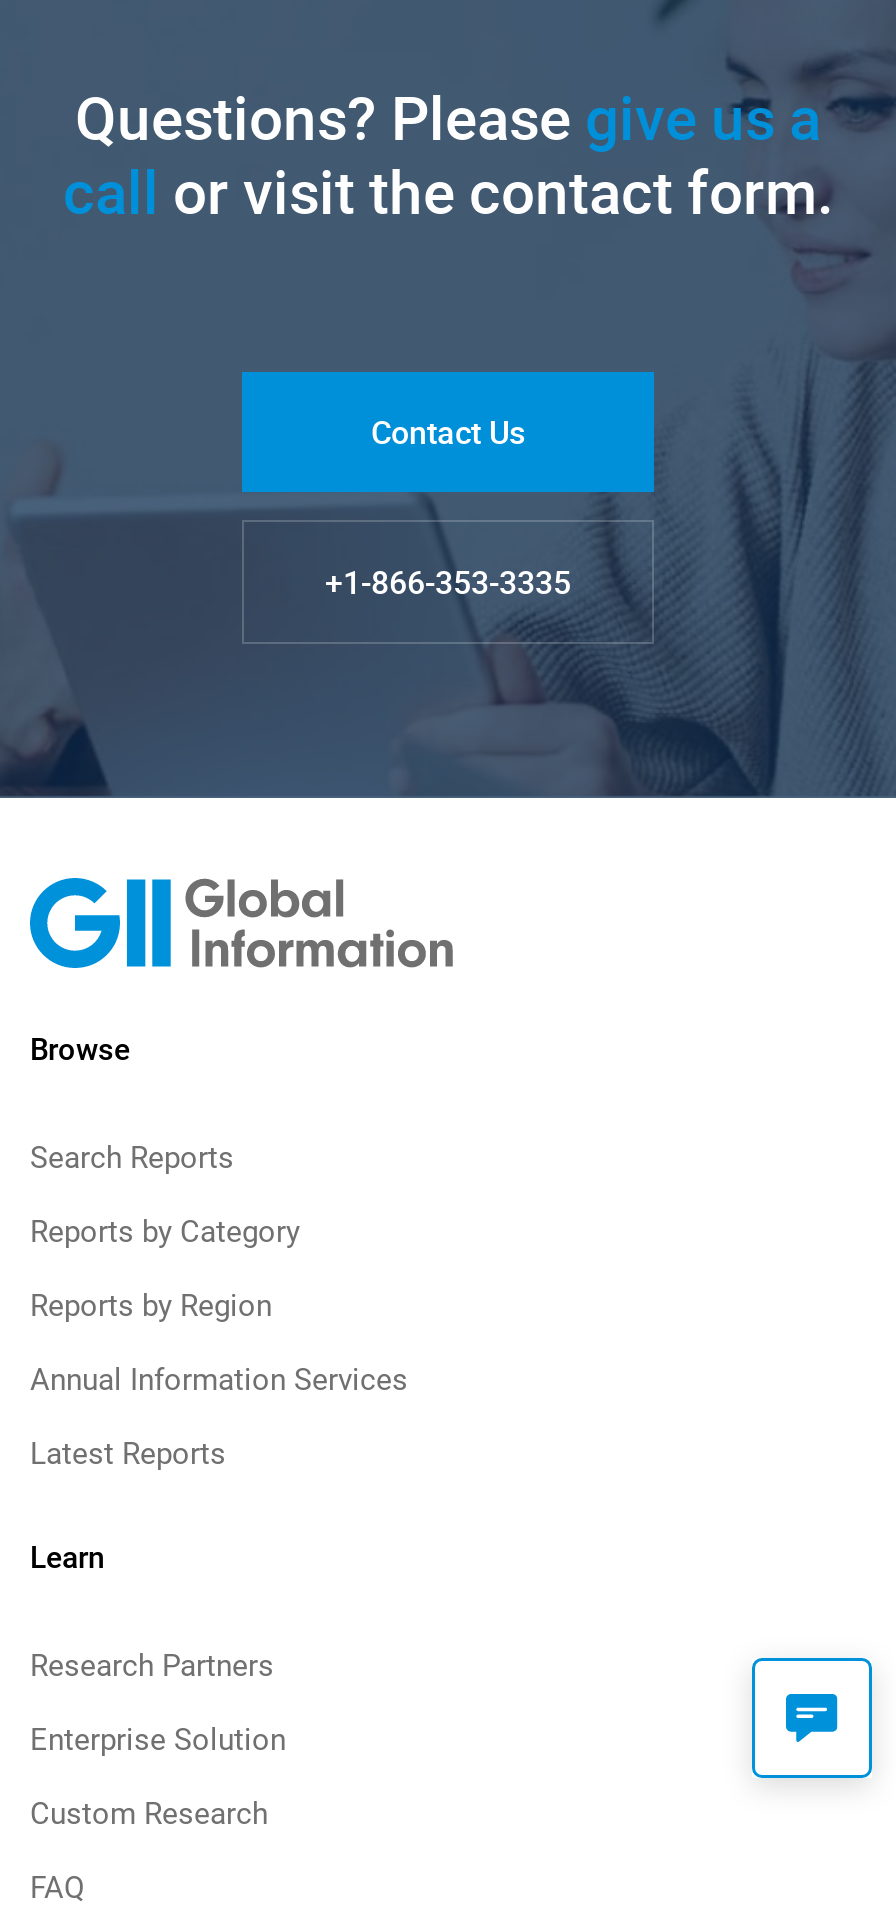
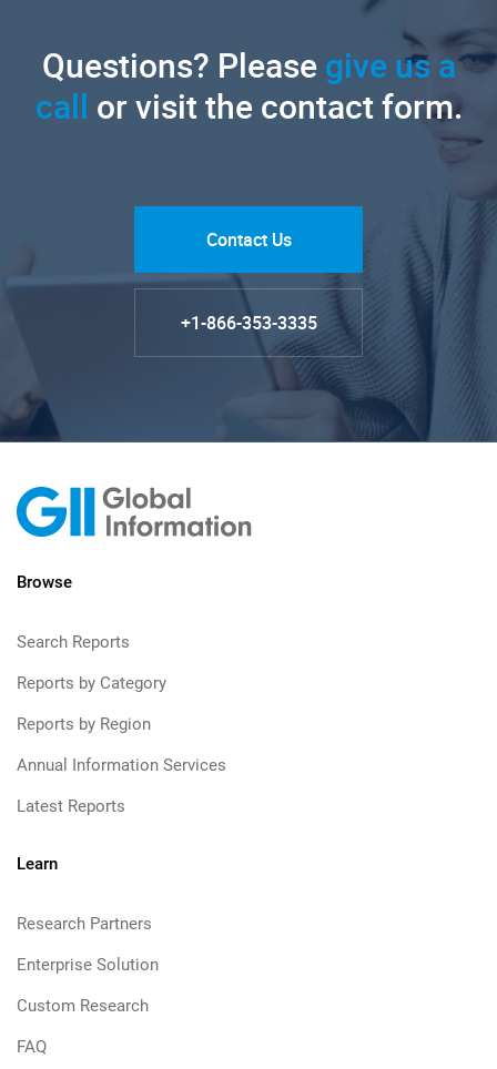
[750,1656,874,1782] [image] -> none

